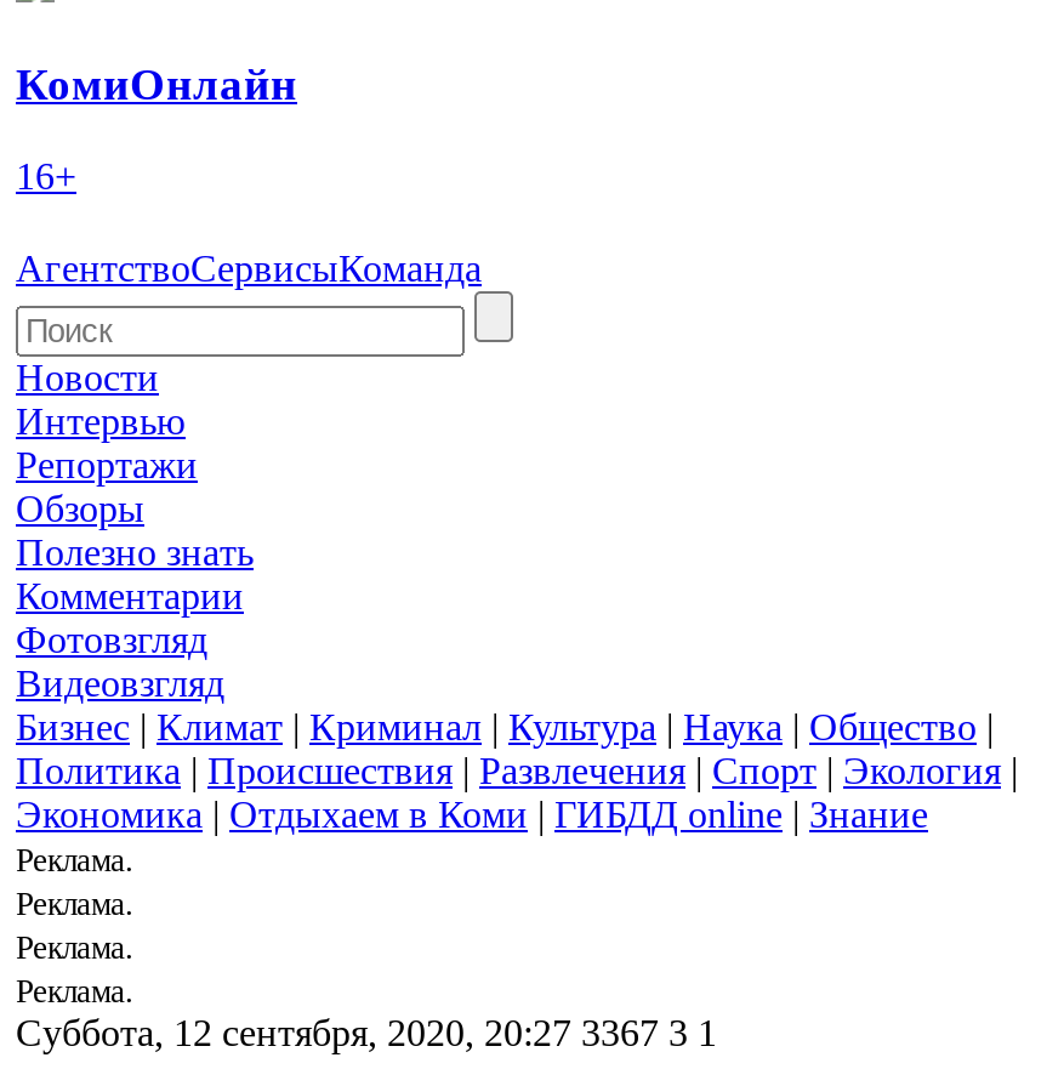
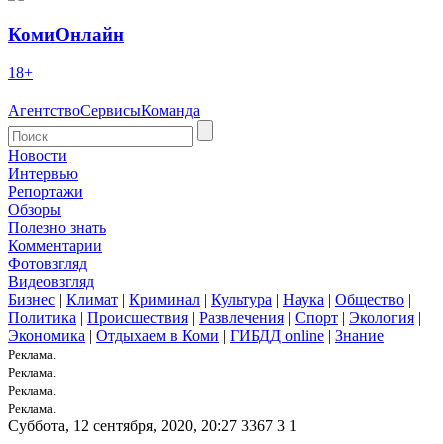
[16,156,76,198] 16+ -> [8,64,33,81] 18+

